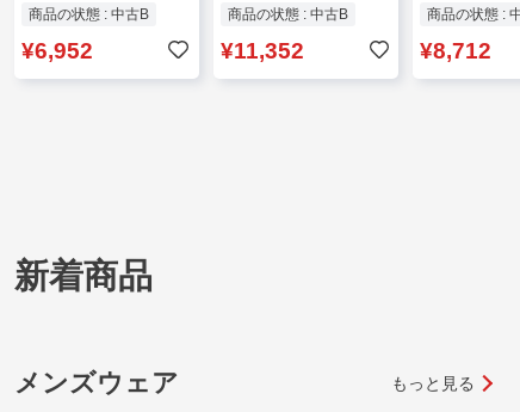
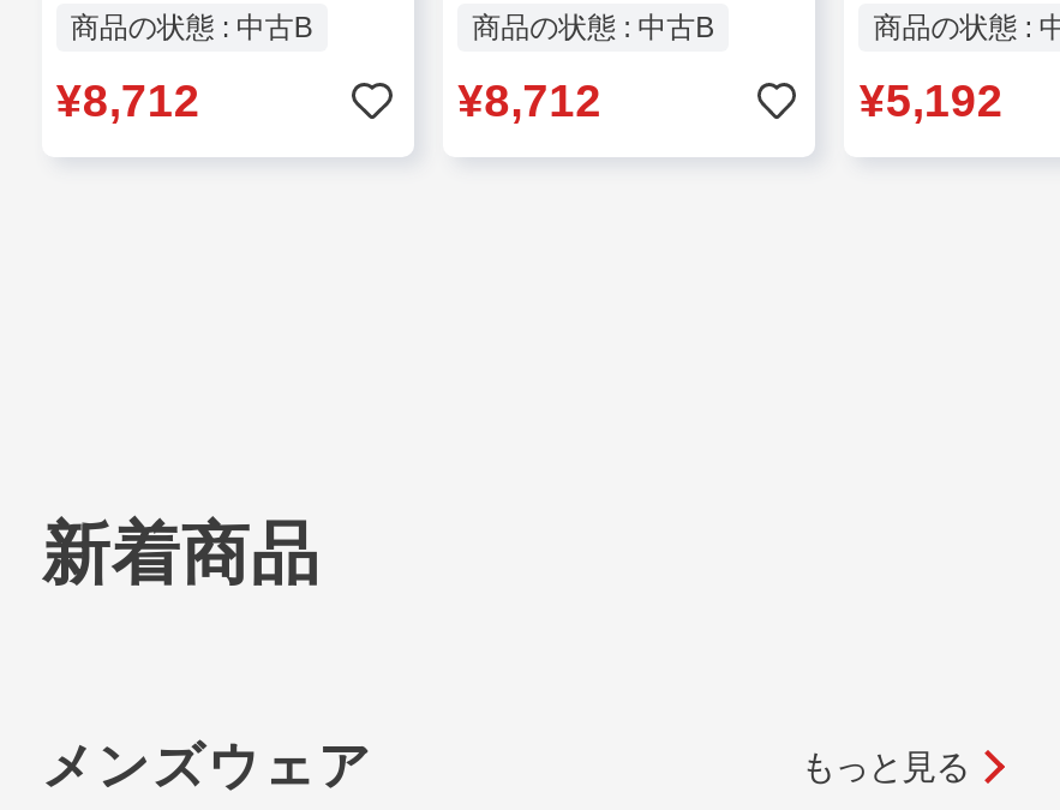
[21,39,93,64] ¥6,952 -> [56,77,200,127] ¥8,712
[221,39,304,64] ¥11,352 -> [458,77,602,127] ¥8,712
[420,39,492,64] ¥8,712 -> [859,77,1003,127] ¥5,192

